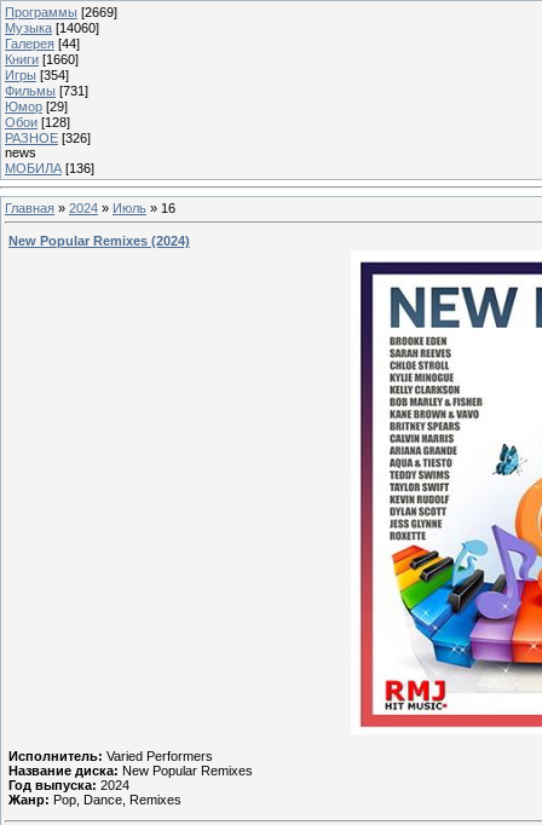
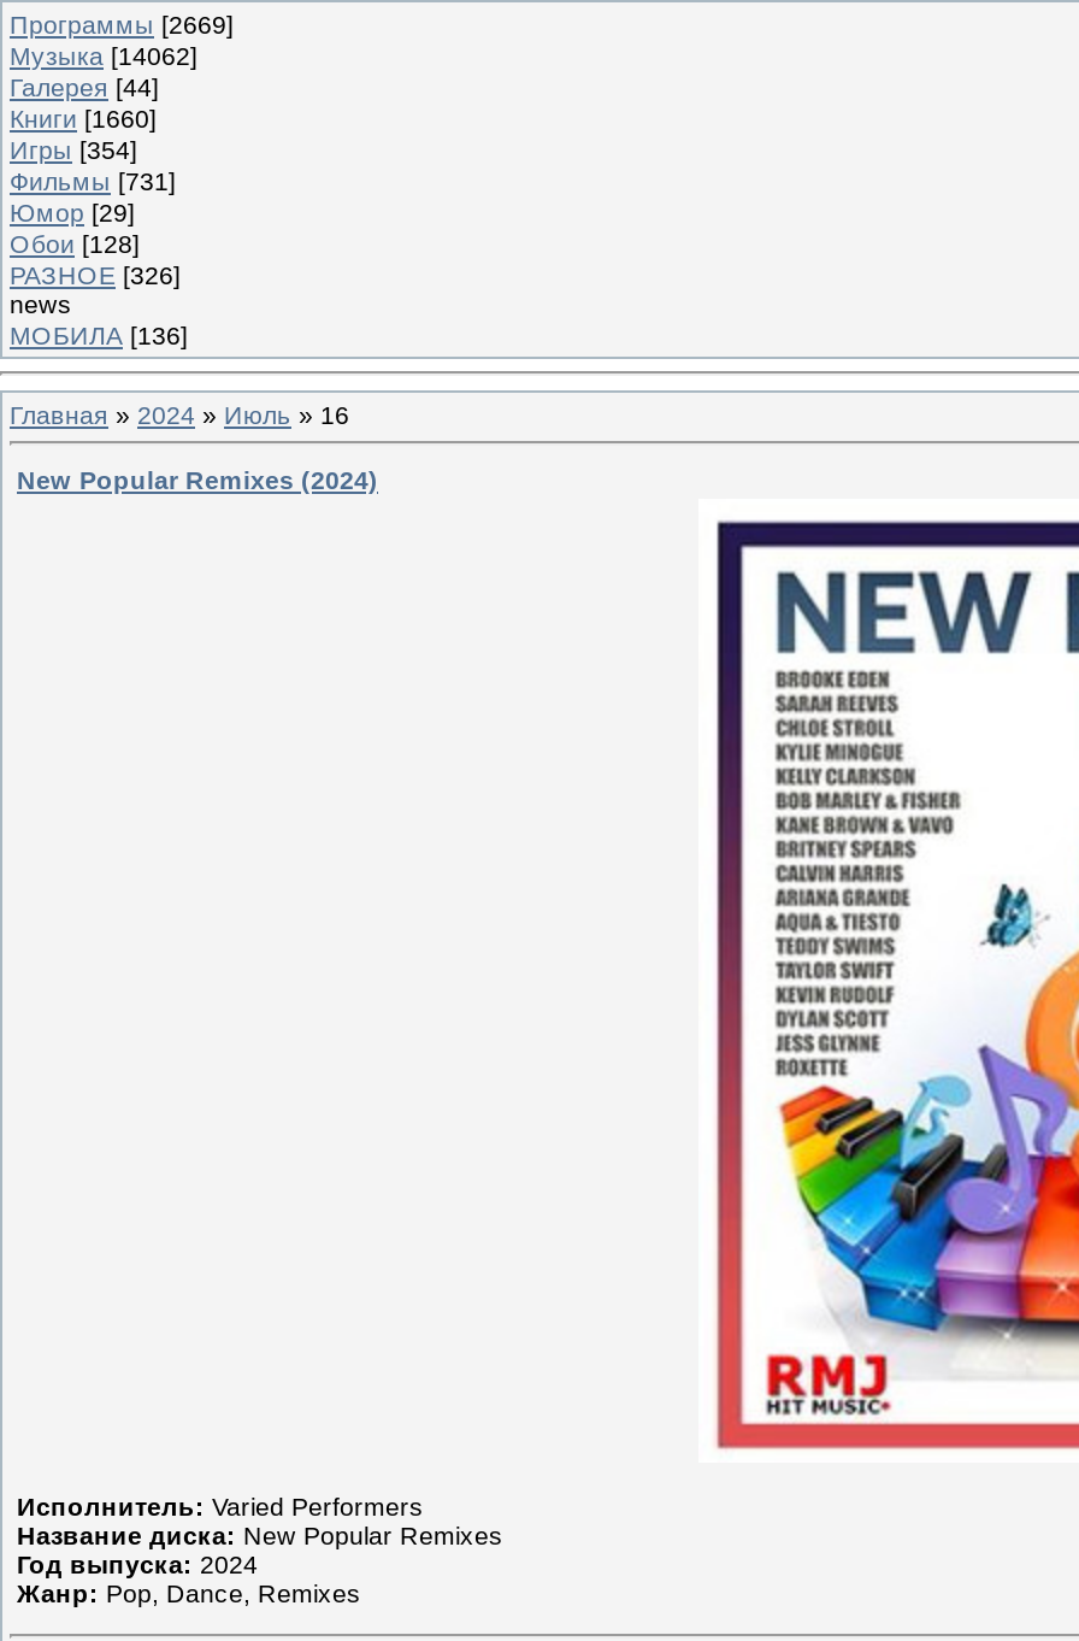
[5,21,99,35] Музыка [14060] -> [10,41,197,70] Музыка [14062]

